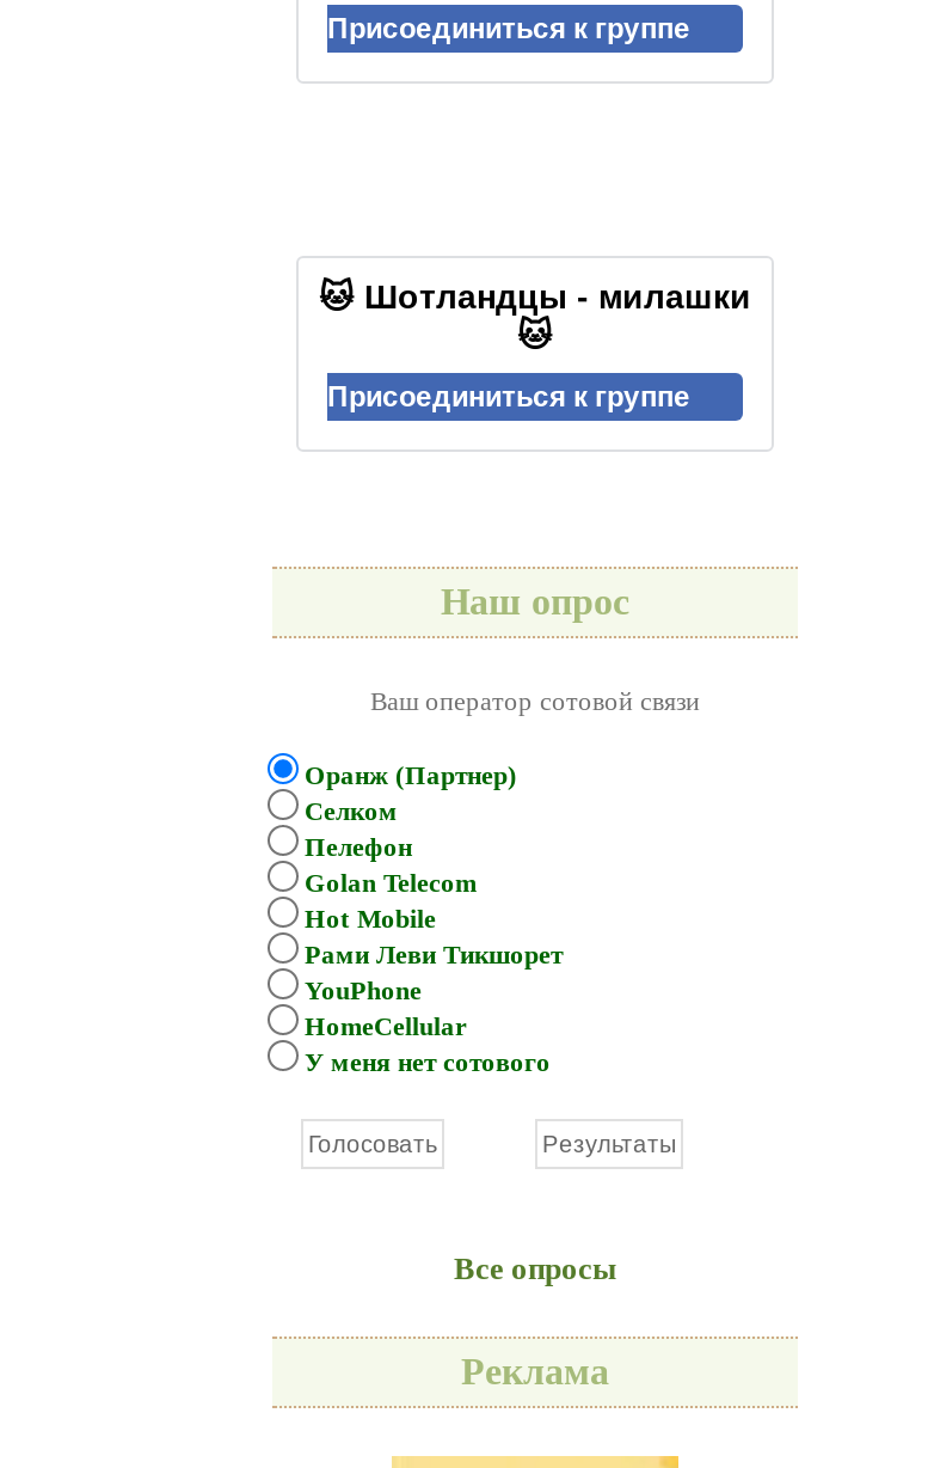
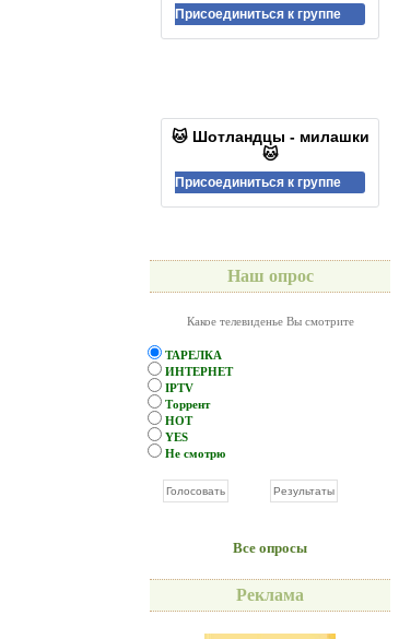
[370,686,700,715] Ваш оператор сотовой связи -> [186,315,354,328] Какое телевиденье Вы смотрите
[305,760,563,1076] Оранж (Партнер) | Селком | Пелефон | Golan Telecom | Hot Mobile | Рами Леви Тикшорет | YouPhone | HomeCellular | У меня нет сотового -> [165,348,232,460] ТАРЕЛКА | ИНТЕРНЕТ | IPTV | Торрент | HOT | YES | Не смотрю

